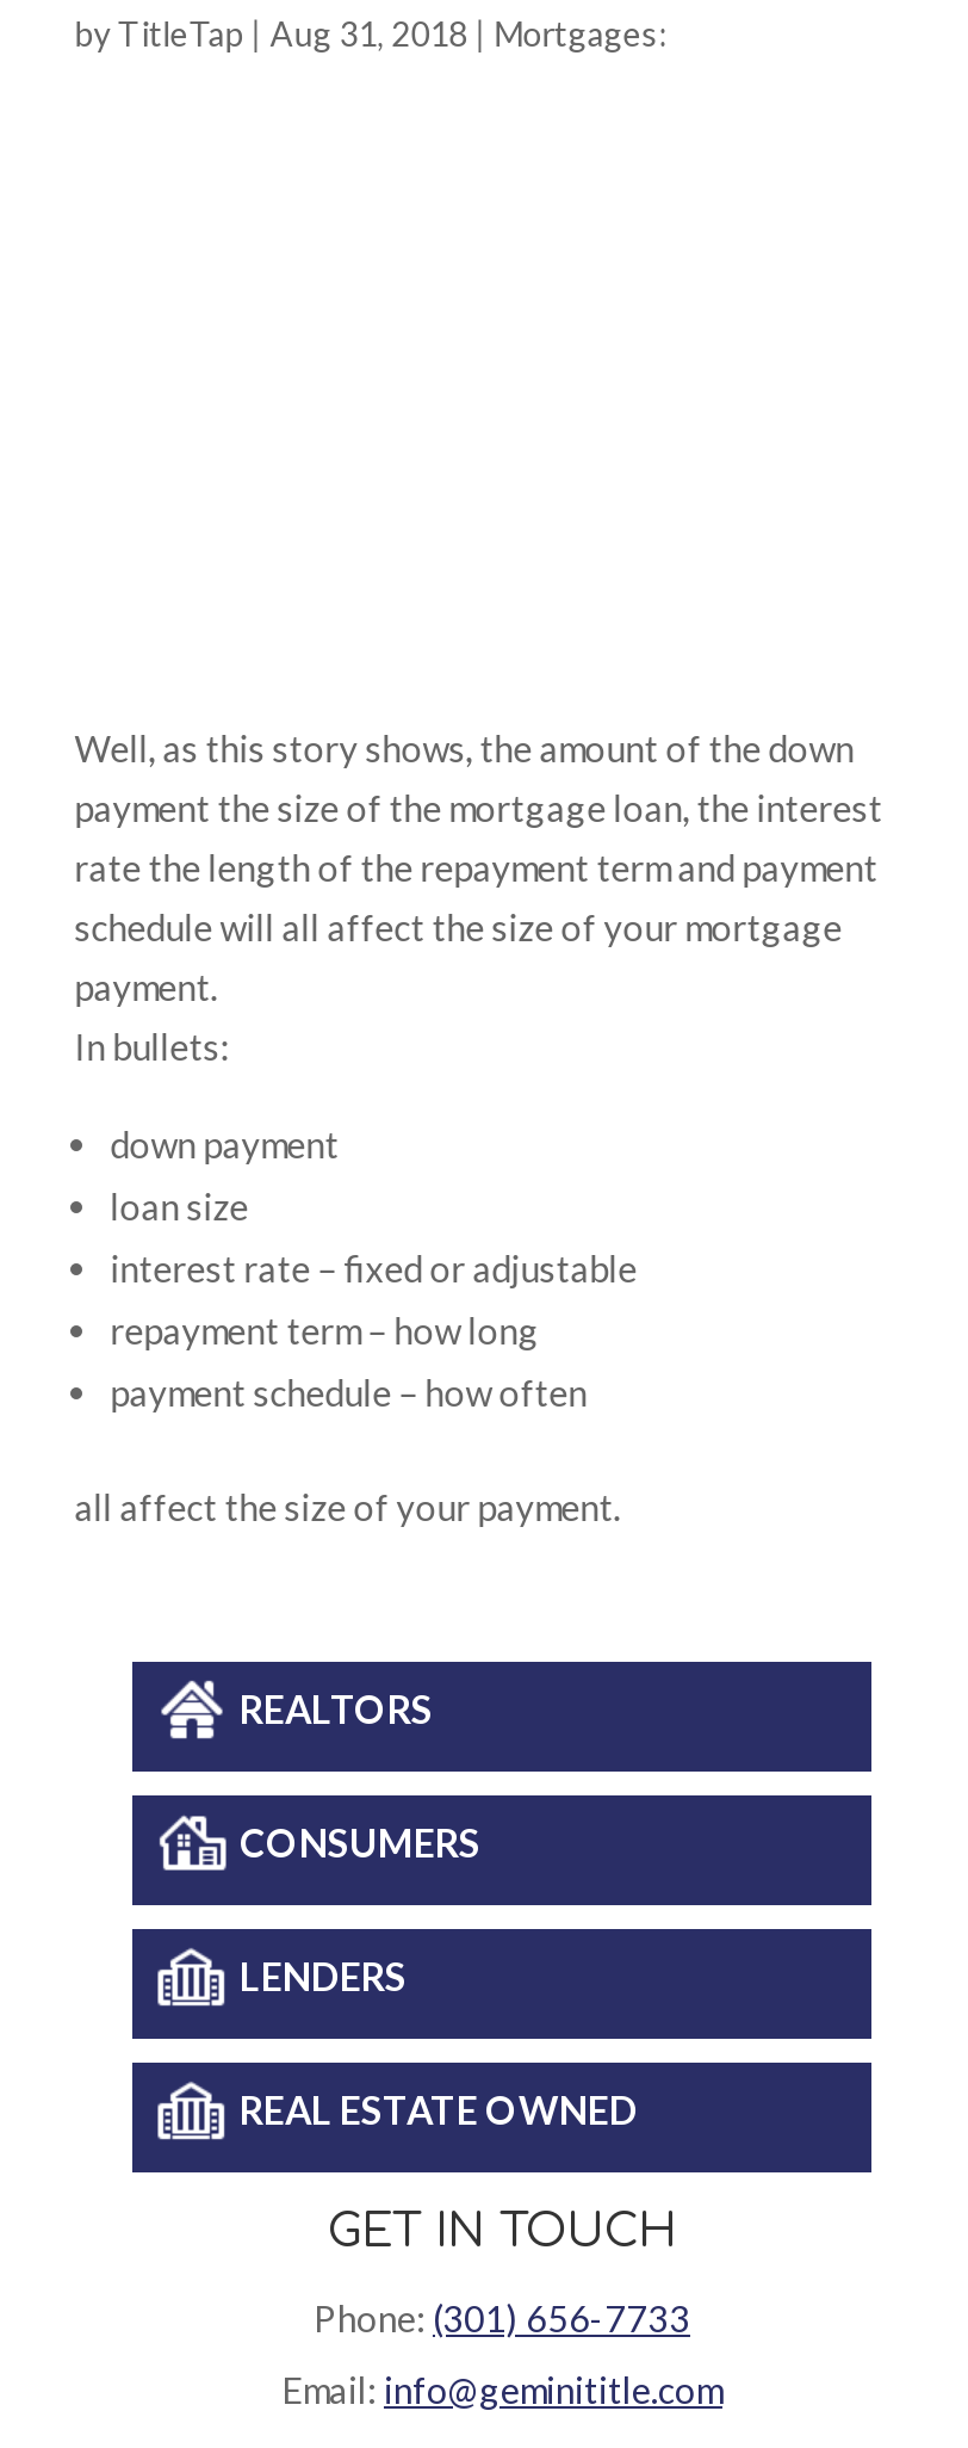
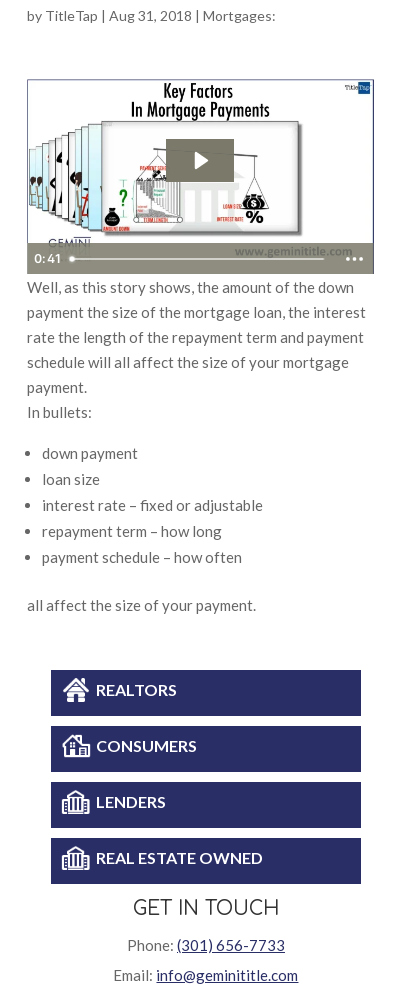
none -> [26,78,375,275] [image] | 0:41

